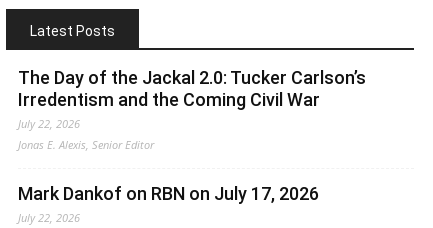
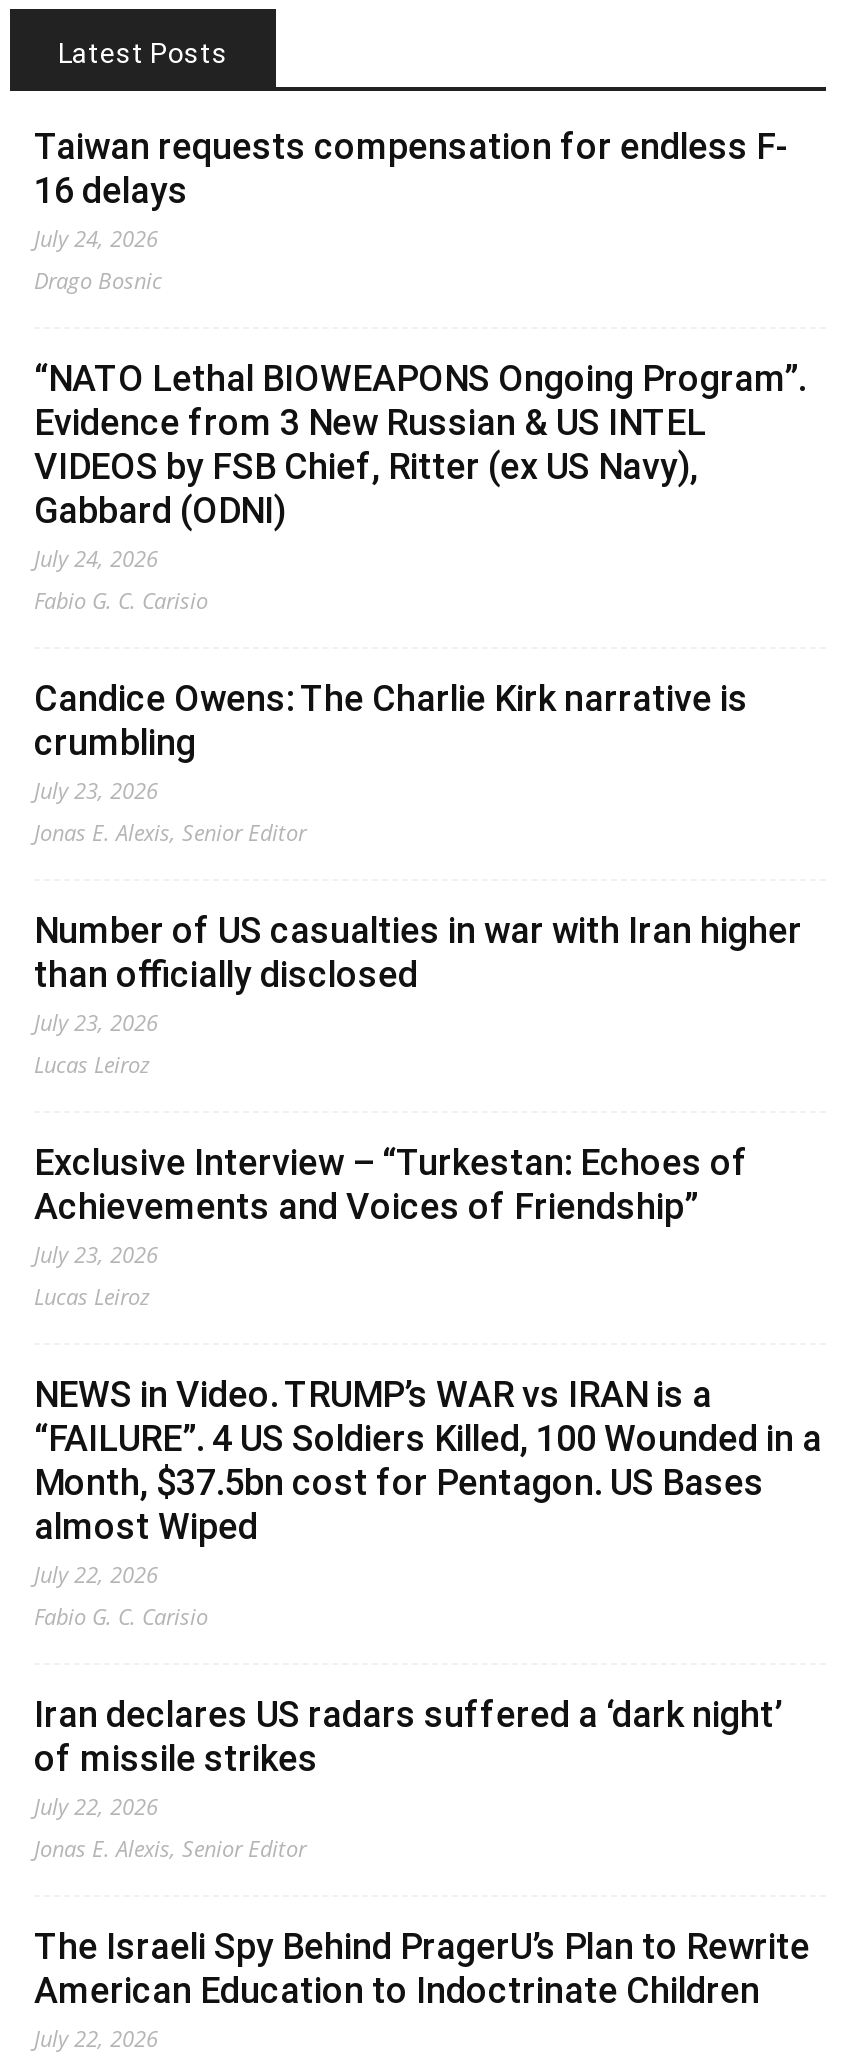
[18,67,366,110] The Day of the Jackal 2.0: Tucker Carlson’s | Irredentism and the Coming Civil War -> [34,125,822,1779] Taiwan requests compensation for endless F- | 16 delays | July 24, 2026 | Drago Bosnic | “NATO Lethal BIOWEAPONS Ongoing Program”. | Evidence from 3 New Russian & US INTEL | VIDEOS by FSB Chief, Ritter (ex US Navy), | Gabbard (ODNI) | July 24, 2026 | Fabio G. C. Carisio | Candice Owens: The Charlie Kirk narrative is | crumbling | July 23, 2026 | Jonas E. Alexis, Senior Editor | Number of US casualties in war with Iran higher | than officially disclosed | July 23, 2026 | Lucas Leiroz | Exclusive Interview – “Turkestan: Echoes of | Achievements and Voices of Friendship” | July 23, 2026 | Lucas Leiroz | NEWS in Video. TRUMP’s WAR vs IRAN is a | “FAILURE”. 4 US Soldiers Killed, 100 Wounded in a | Month, $37.5bn cost for Pentagon. US Bases | almost Wiped | July 22, 2026 | Fabio G. C. Carisio | Iran declares US radars suffered a ‘dark night’ | of missile strikes
[18,183,319,204] Mark Dankof on RBN on July 17, 2026 -> [34,1925,810,2011] The Israeli Spy Behind PragerU’s Plan to Rewrite | American Education to Indoctrinate Children

